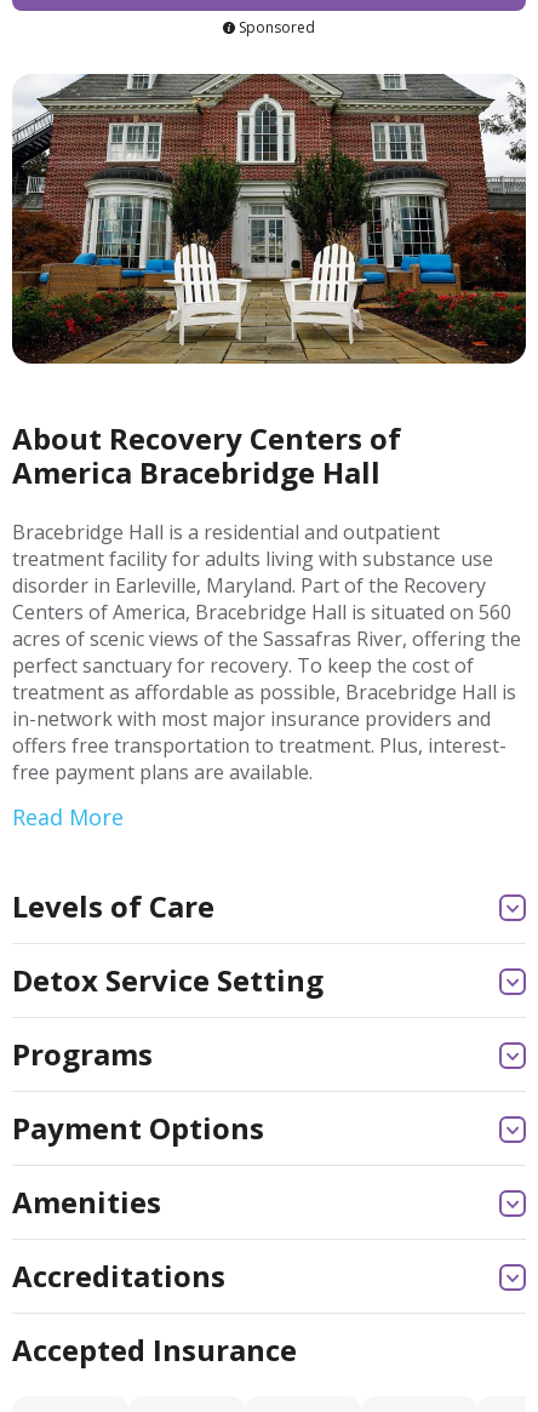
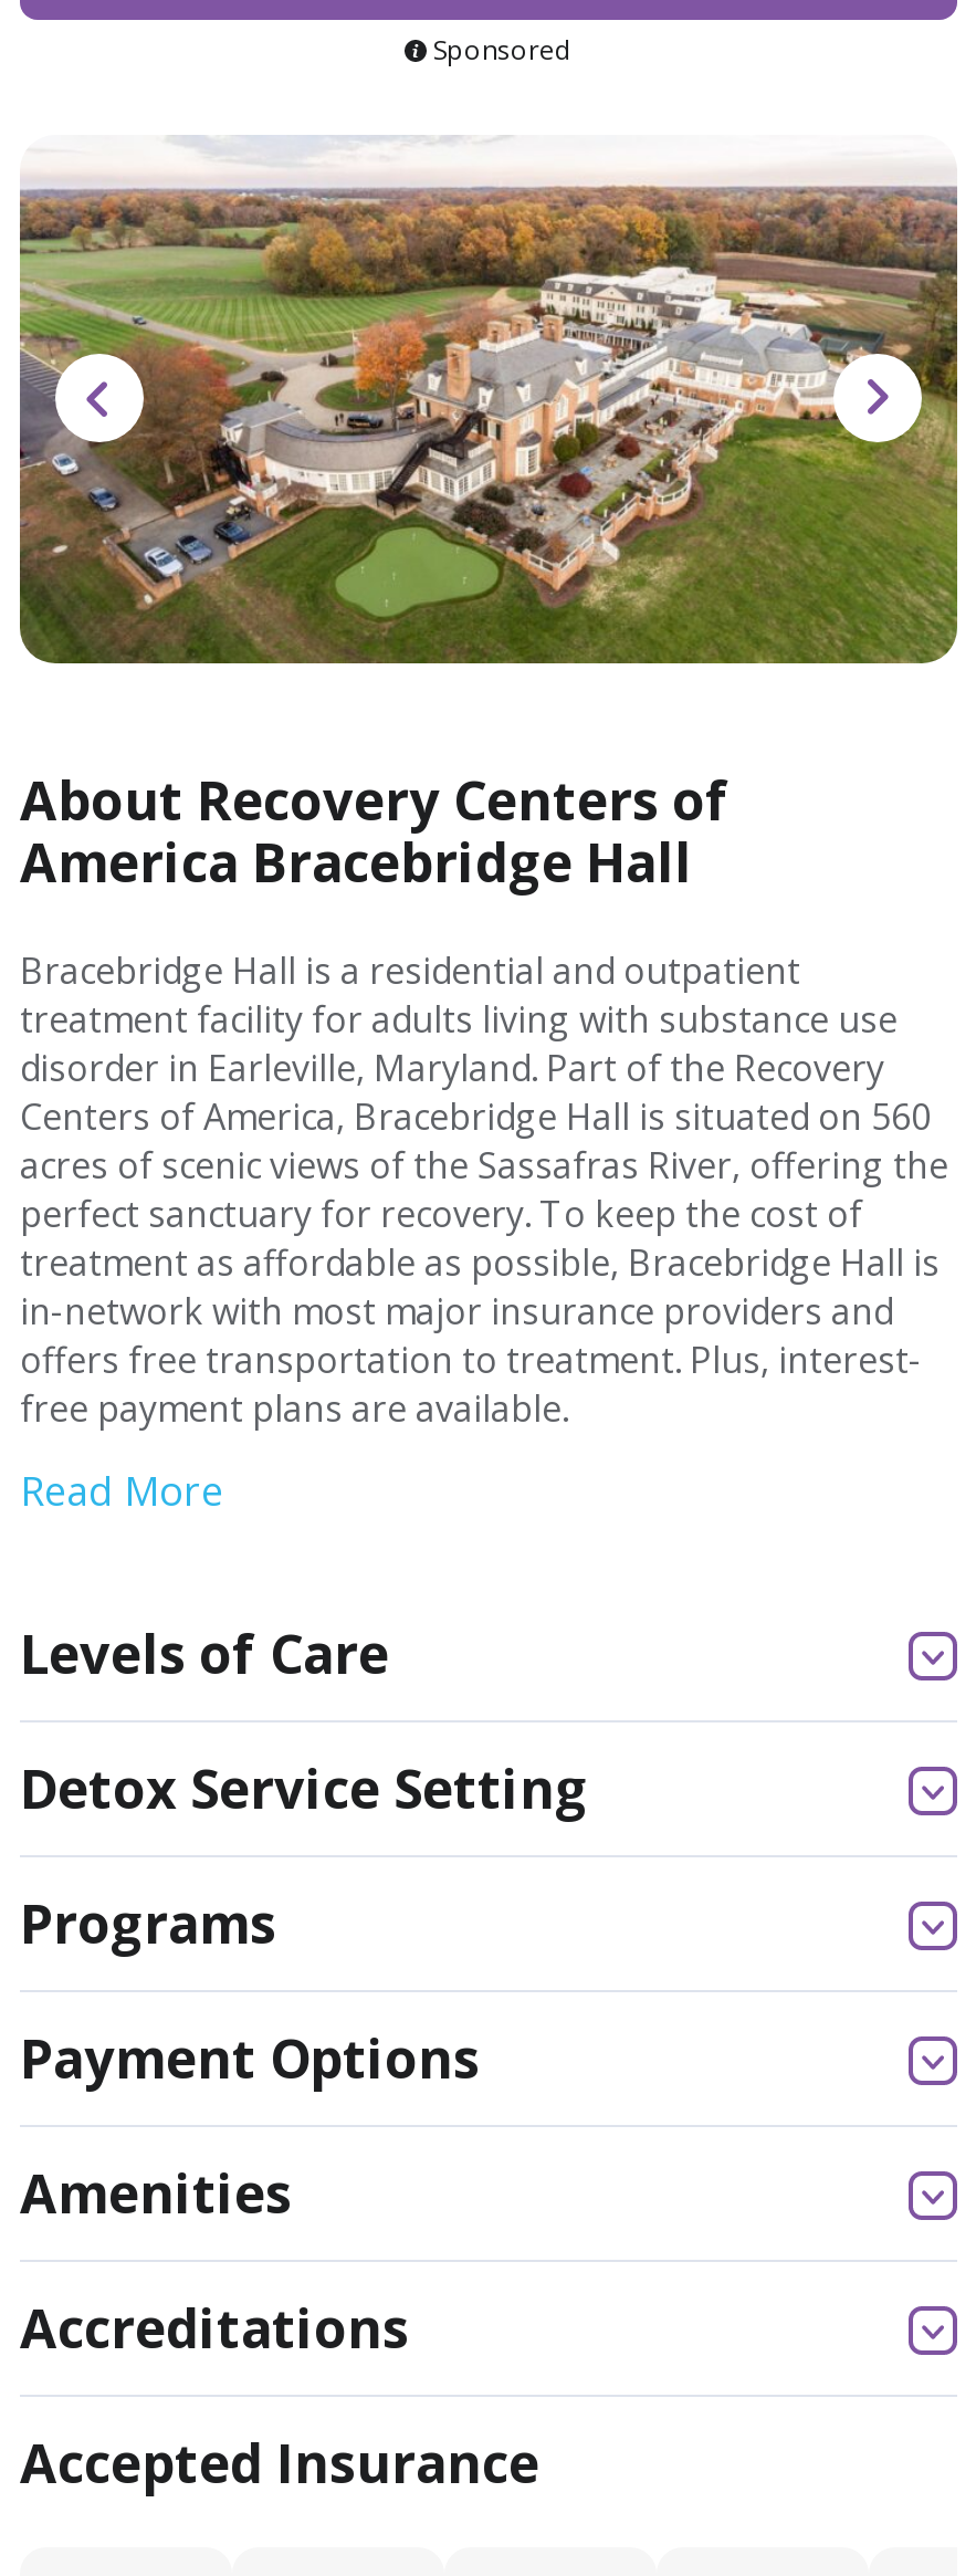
[11,73,527,365] [image] -> [18,135,959,666] [image]

